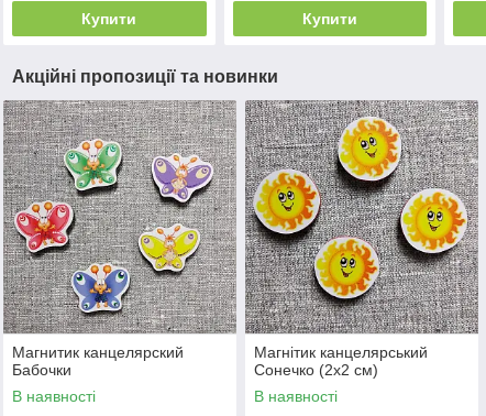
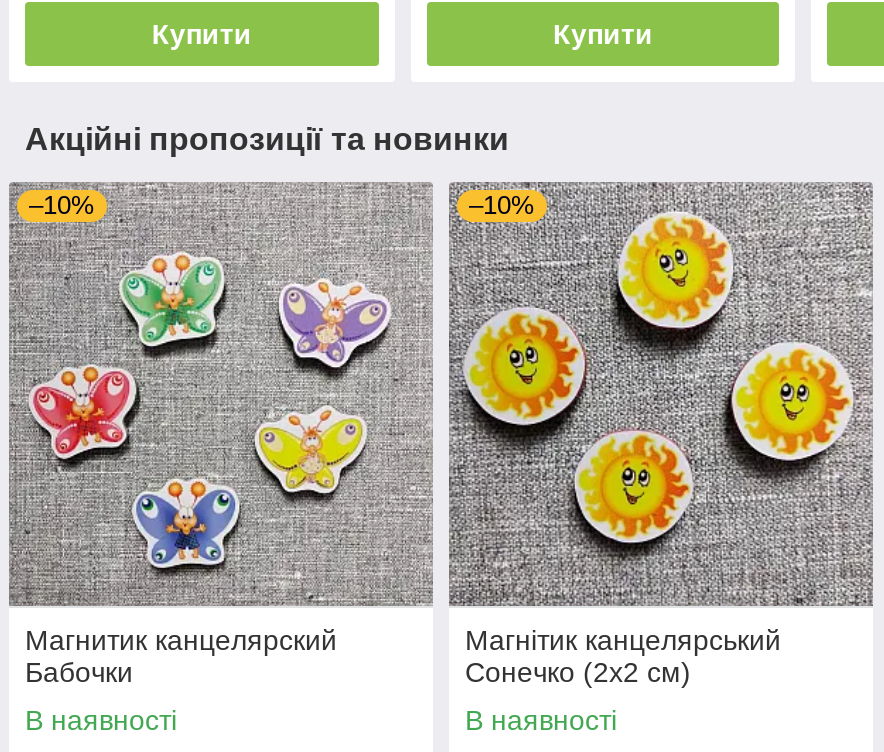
none -> [29,190,95,220] –10%
none -> [469,190,535,220] –10%

